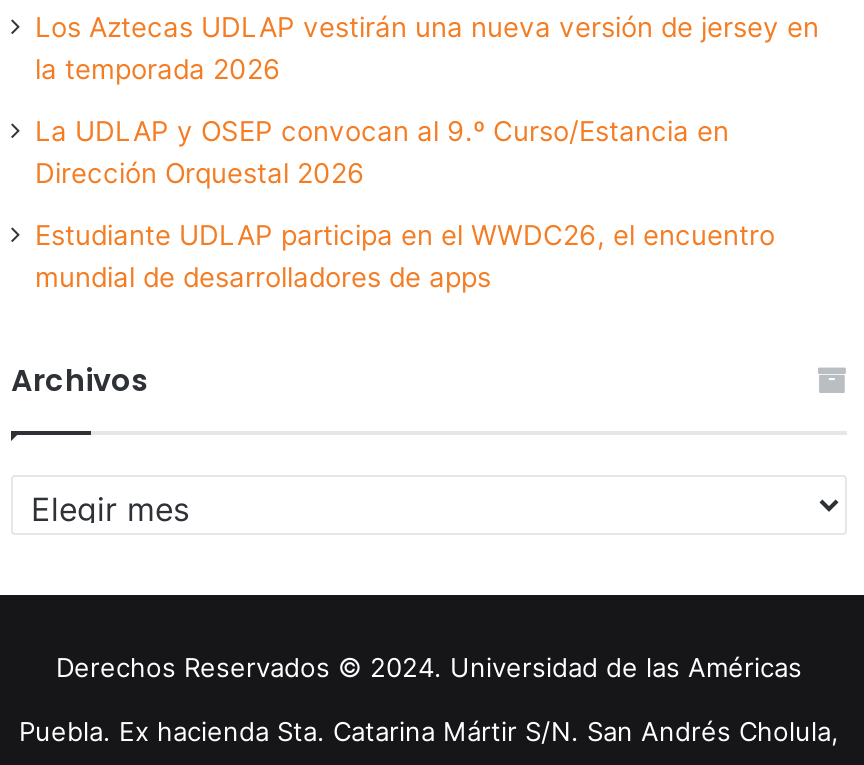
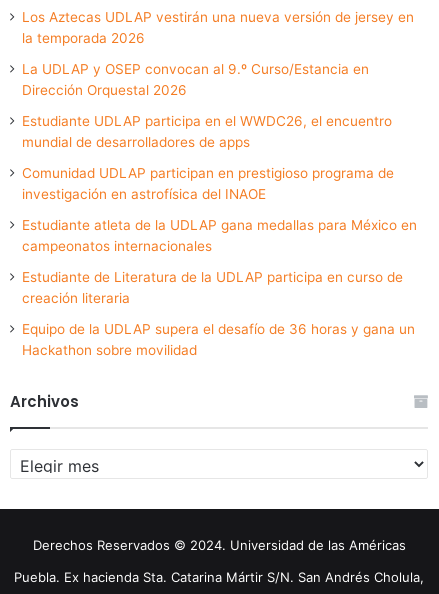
none -> [22,165,417,358] Comunidad UDLAP participan en prestigioso programa de | investigación en astrofísica del INAOE | Estudiante atleta de la UDLAP gana medallas para México en | campeonatos internacionales | Estudiante de Literatura de la UDLAP participa en curso de | creación literaria | Equipo de la UDLAP supera el desafío de 36 horas y gana un | Hackathon sobre movilidad

